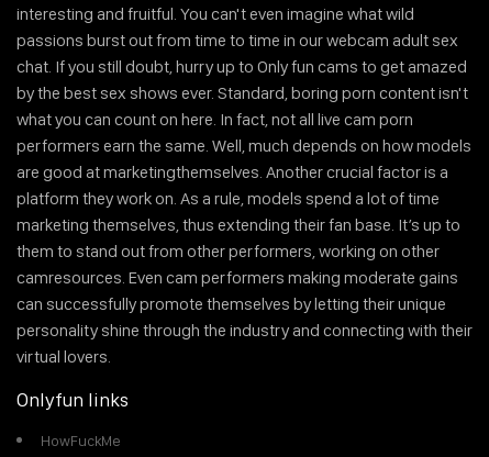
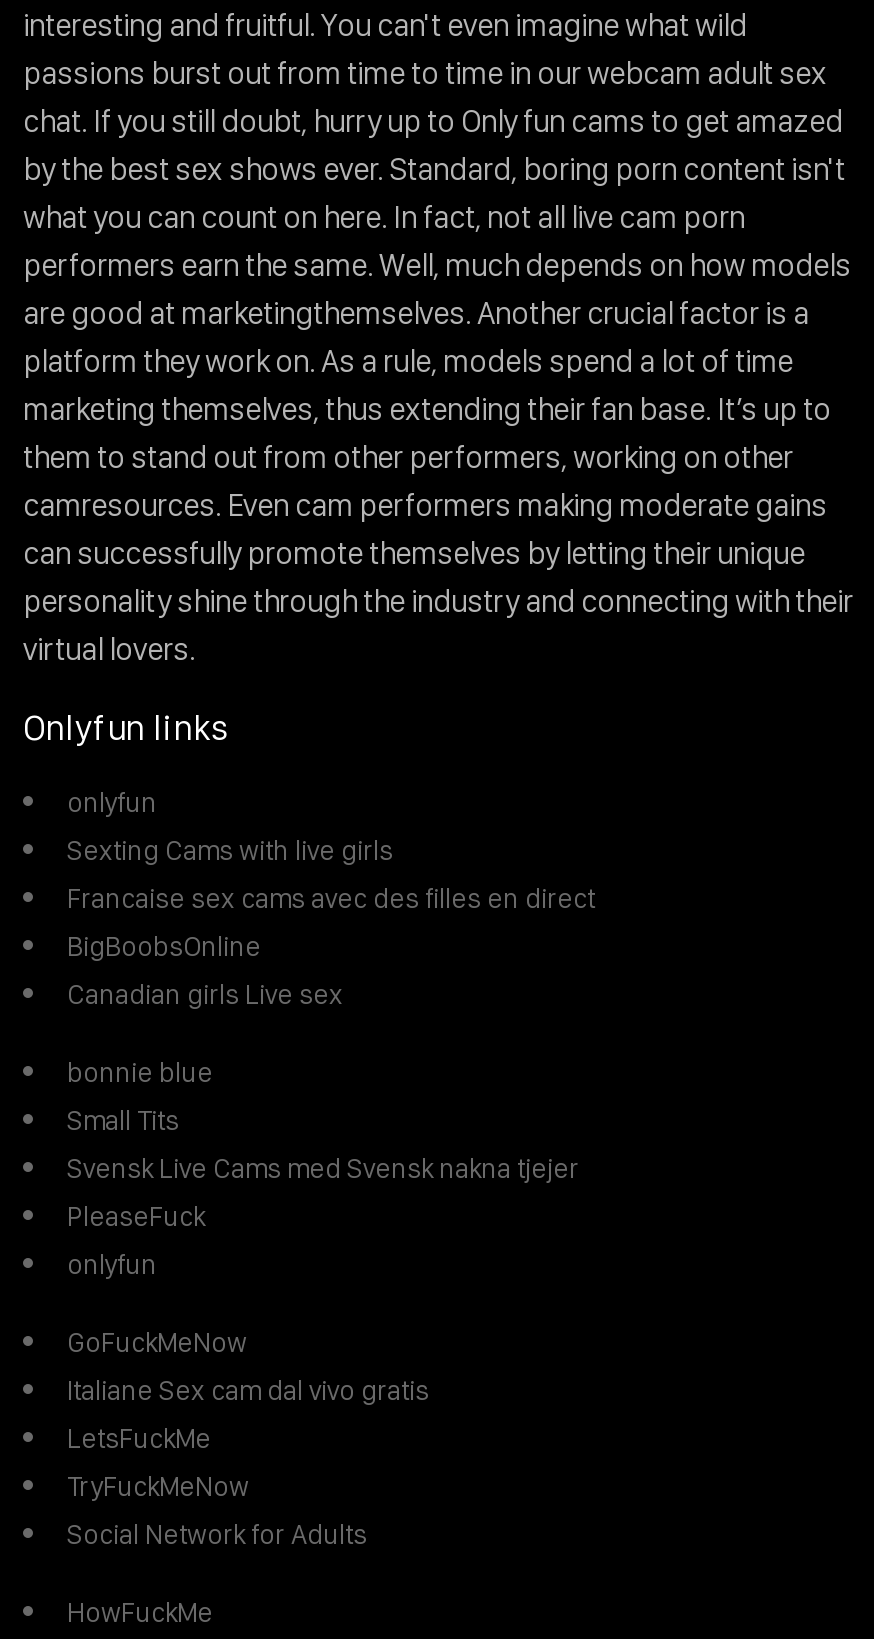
none -> [67,787,595,1551] onlyfun | Sexting Cams with live girls | Francaise sex cams avec des filles en direct | BigBoobsOnline | Canadian girls Live sex | bonnie blue | Small Tits | Svensk Live Cams med Svensk nakna tjejer | PleaseFuck | onlyfun | GoFuckMeNow | Italiane Sex cam dal vivo gratis | LetsFuckMe | TryFuckMeNow | Social Network for Adults

